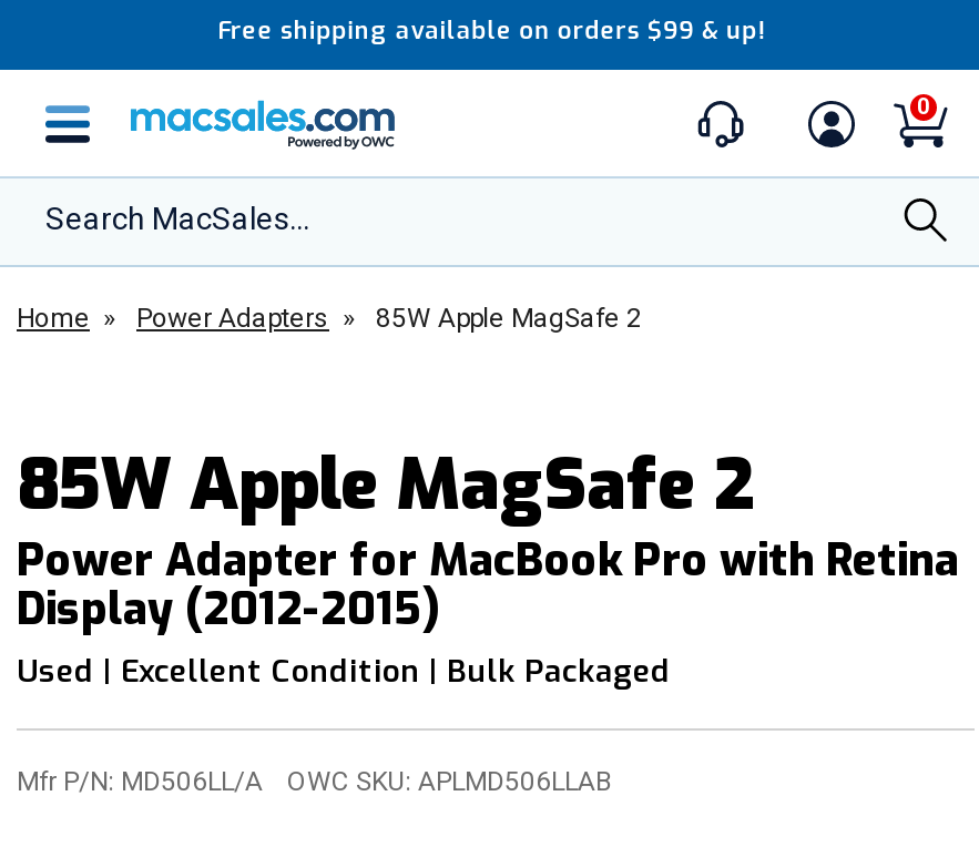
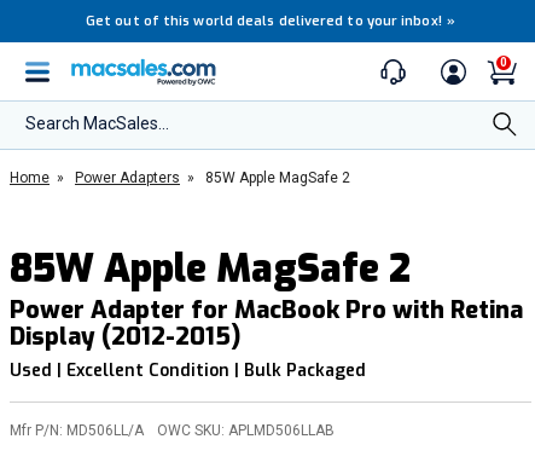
[217,14,765,48] Free shipping available on orders $99 & up! -> [86,12,455,30] Get out of this world deals delivered to your inbox! »

